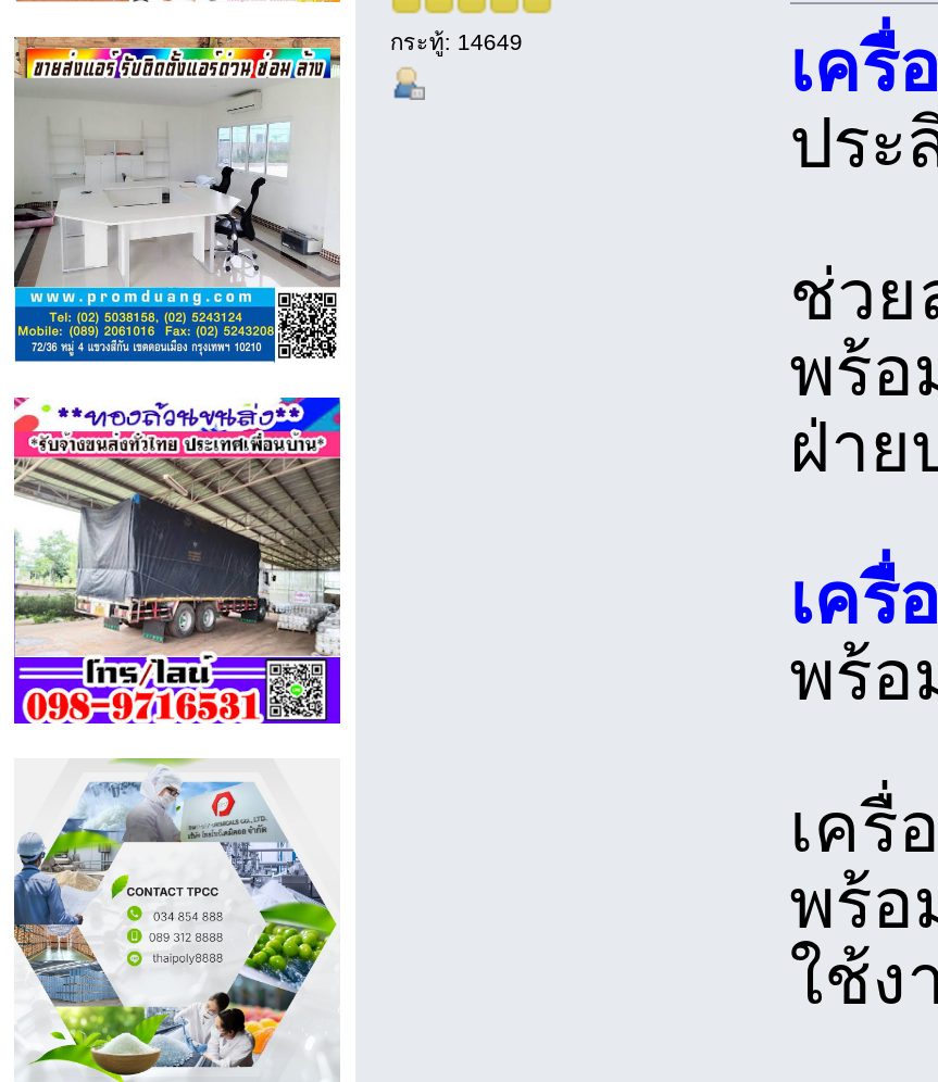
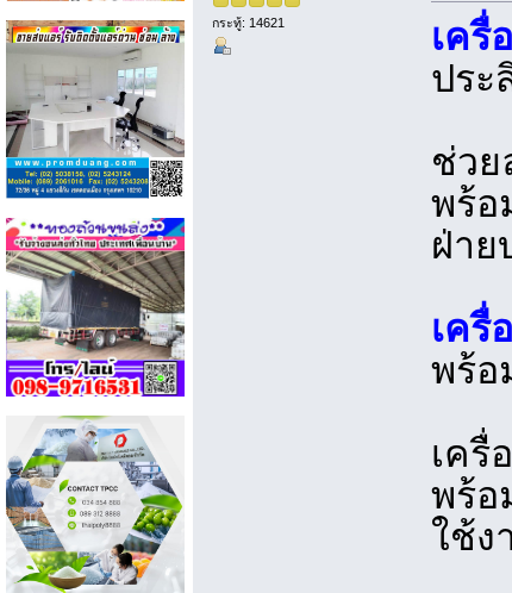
[390,27,523,53] กระทู้: 14649 -> [212,15,284,29] กระทู้: 14621

